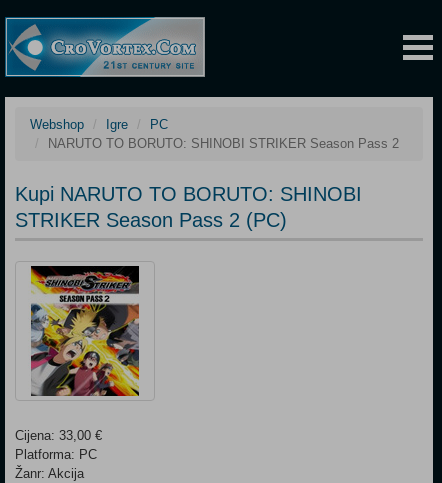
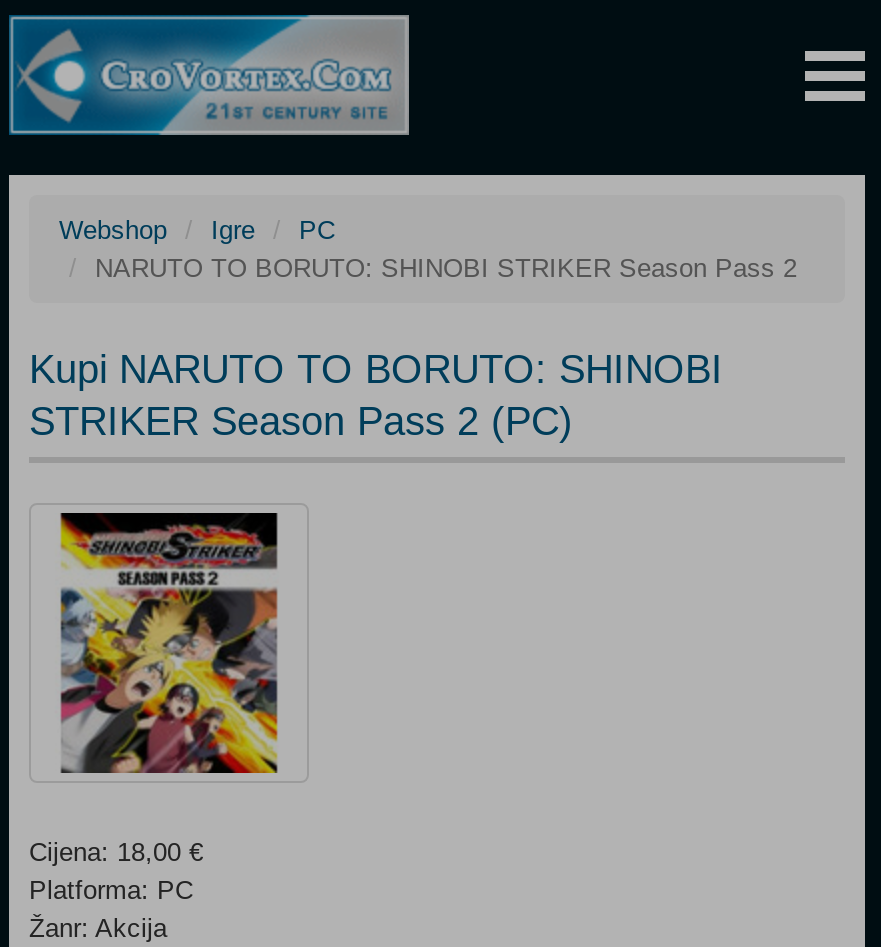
[15,428,102,443] Cijena: 33,00 € -> [29,837,203,867] Cijena: 18,00 €

